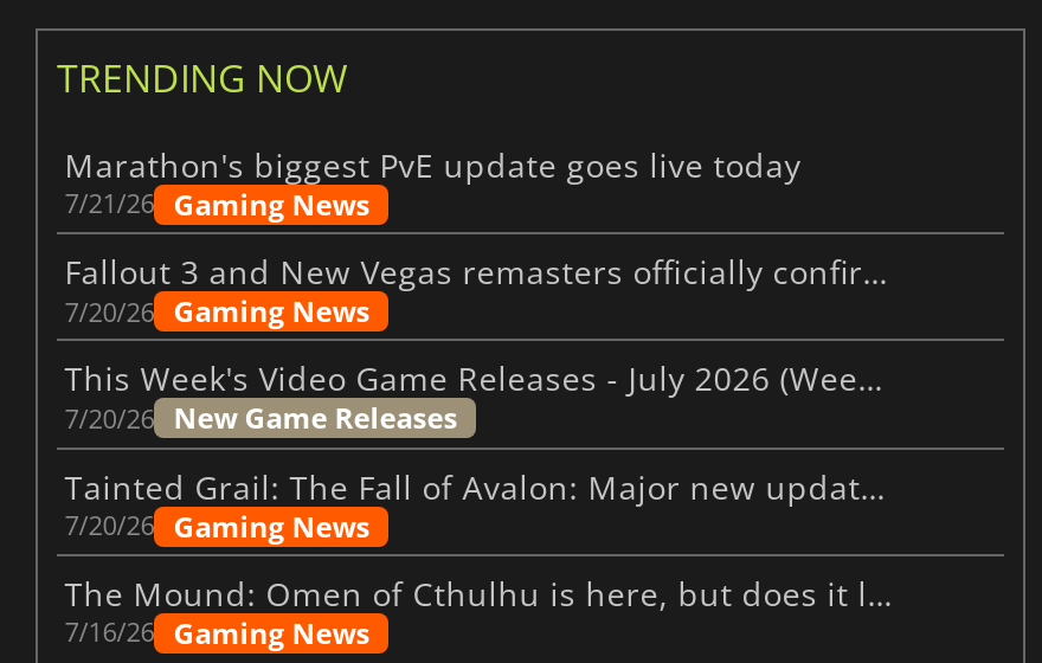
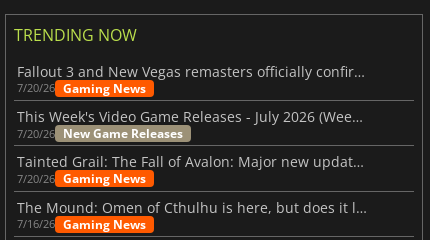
[64,142,801,225] Marathon's biggest PvE update goes live today | 7/21/26 Gaming News -> none

